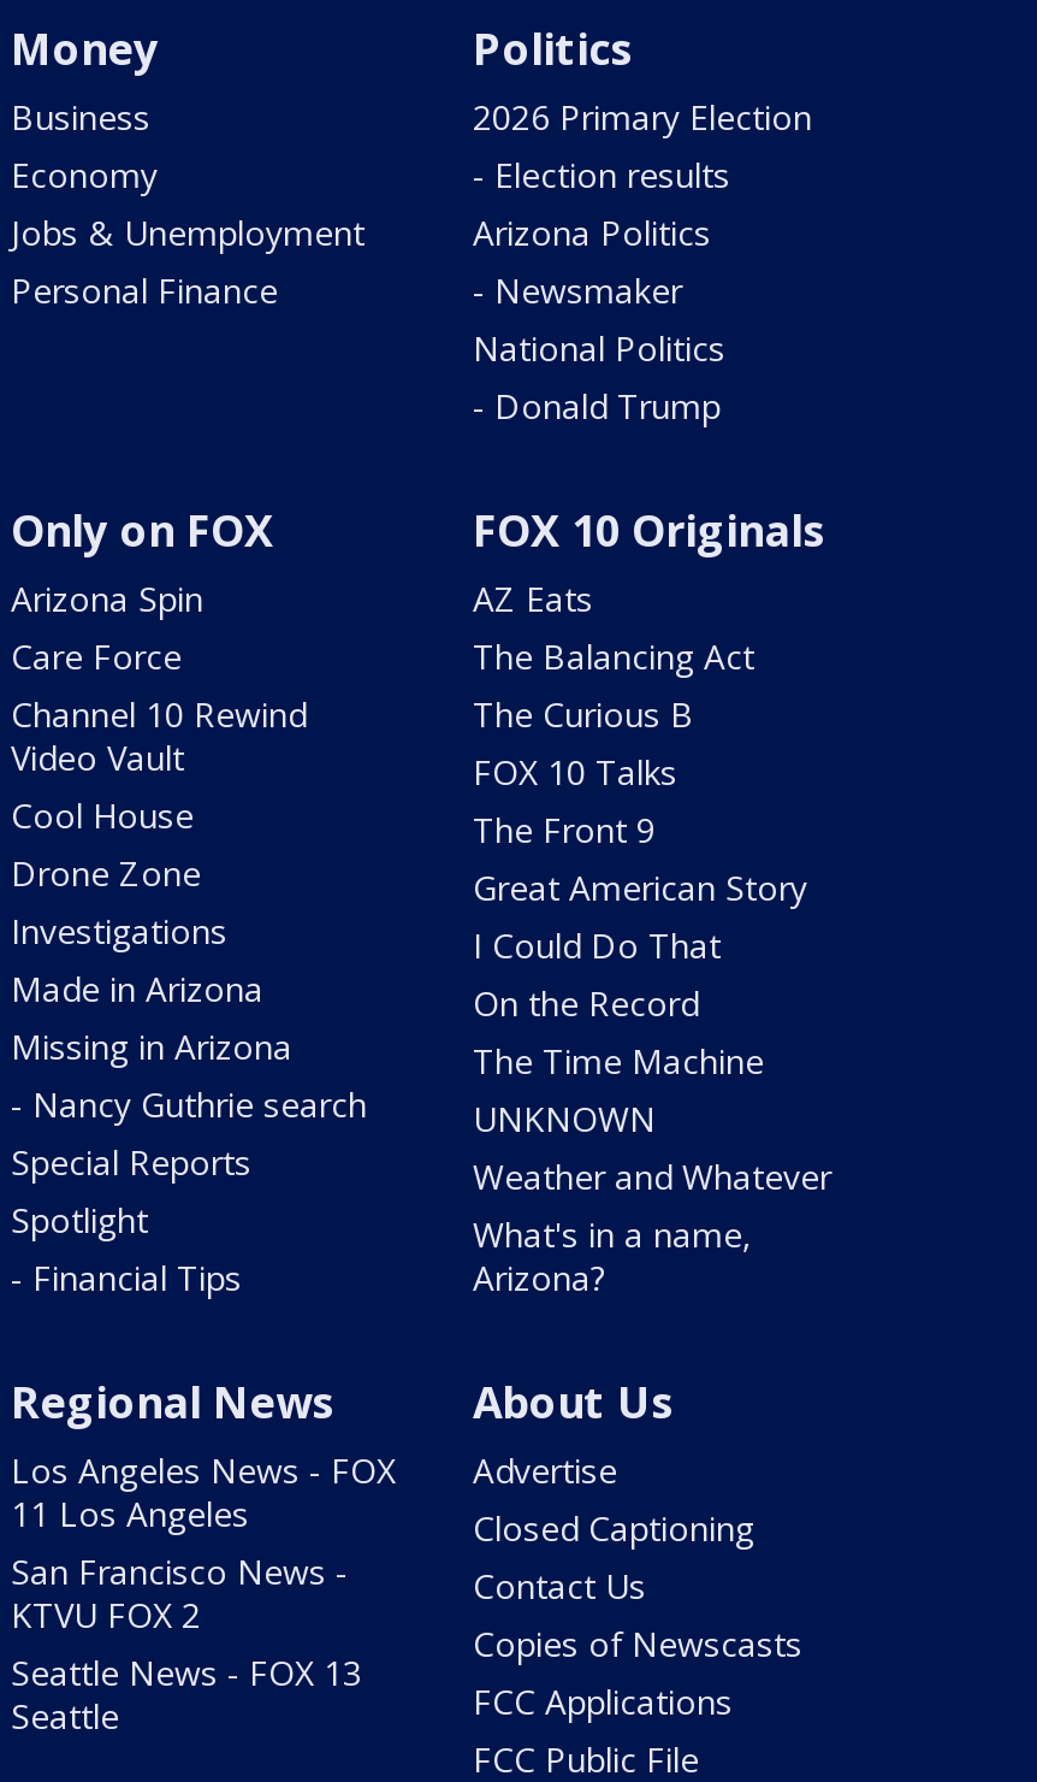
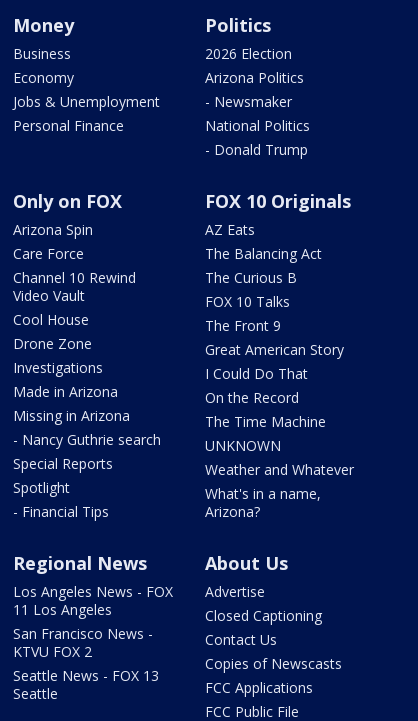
[473,94,812,197] 2026 Primary Election | - Election results -> [205,44,292,63] 2026 Election

